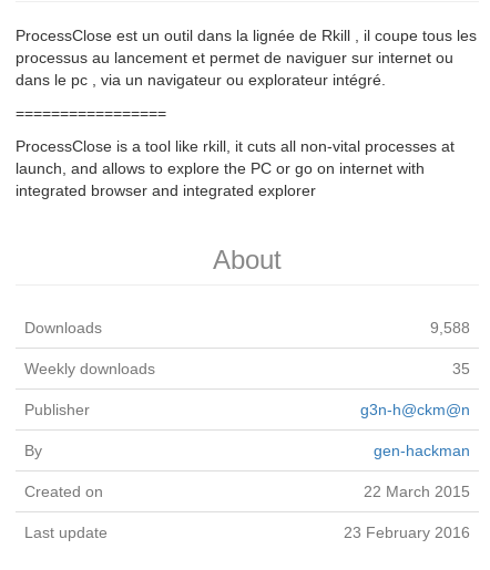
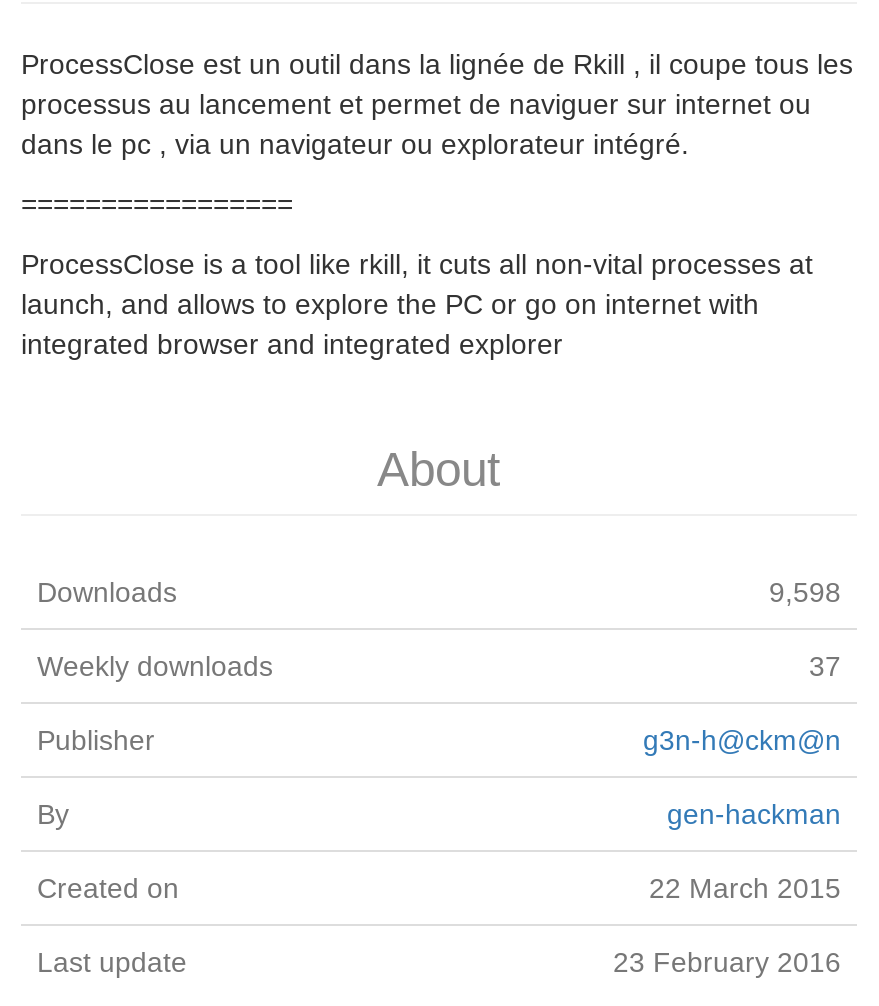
[430,319,470,336] 9,588 -> [769,576,841,608] 9,598
[452,360,470,377] 35 -> [809,650,841,682] 37

